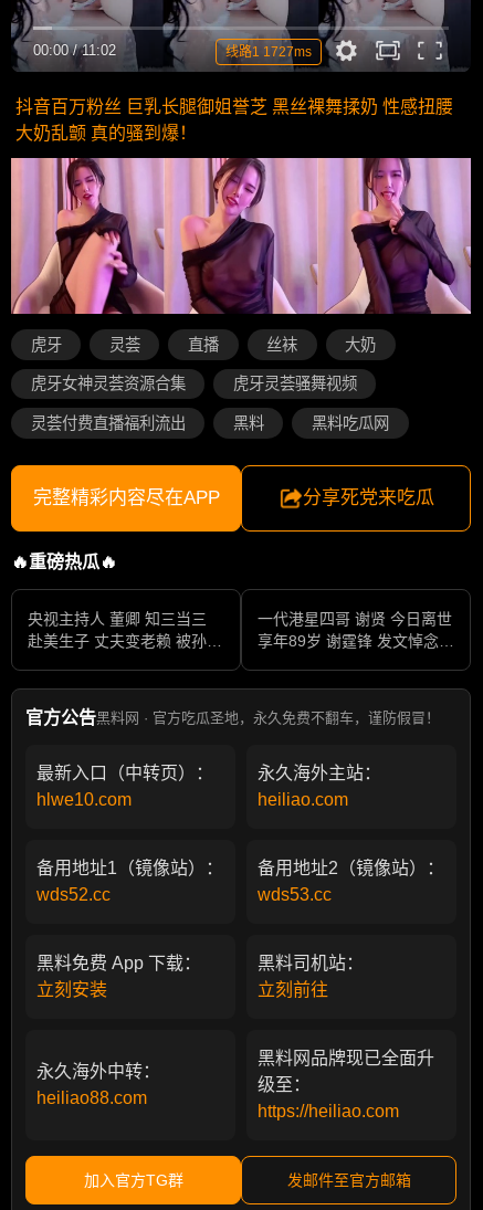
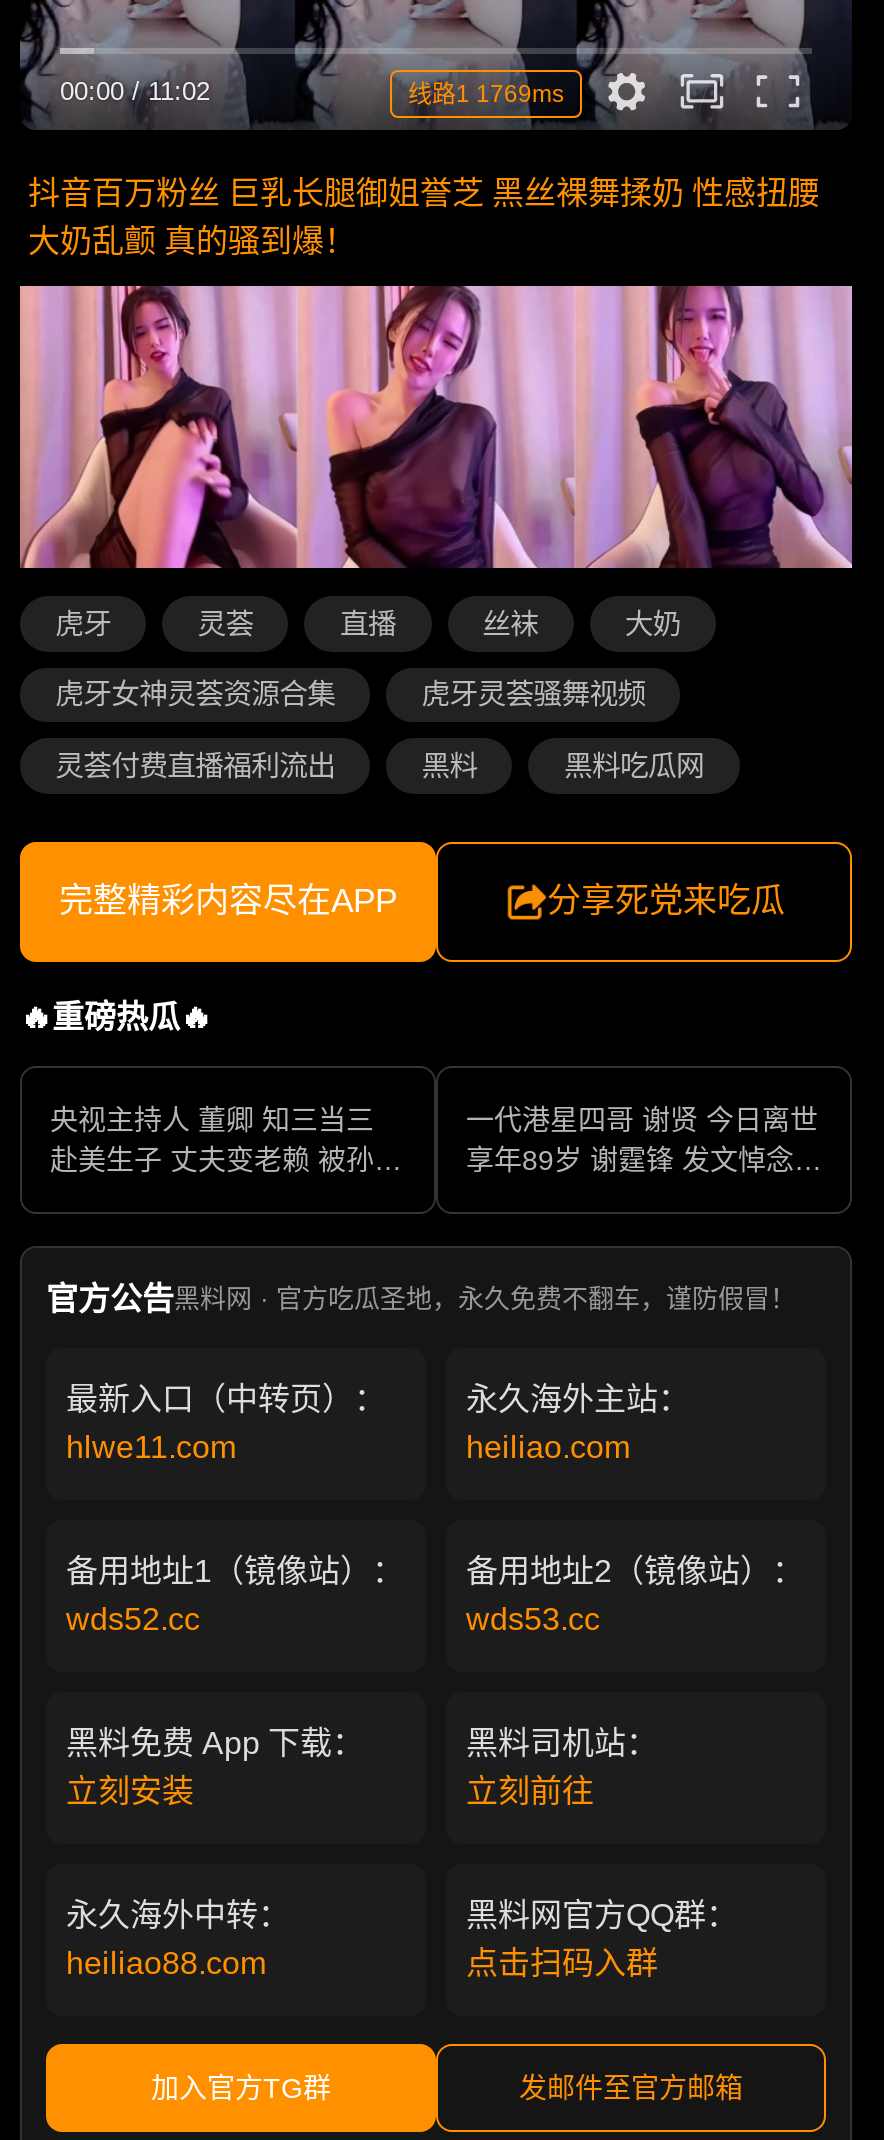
[225,45,312,60] 线路1 1727ms -> [408,81,564,109] 线路1 1769ms
[36,790,132,809] hlwe10.com -> [66,1430,236,1464] hlwe11.com
[258,1048,434,1120] 黑料网品牌现已全面升 | 级至： | https://heiliao.com -> [466,1898,738,1980] 黑料网官方QQ群： | 点击扫码入群

